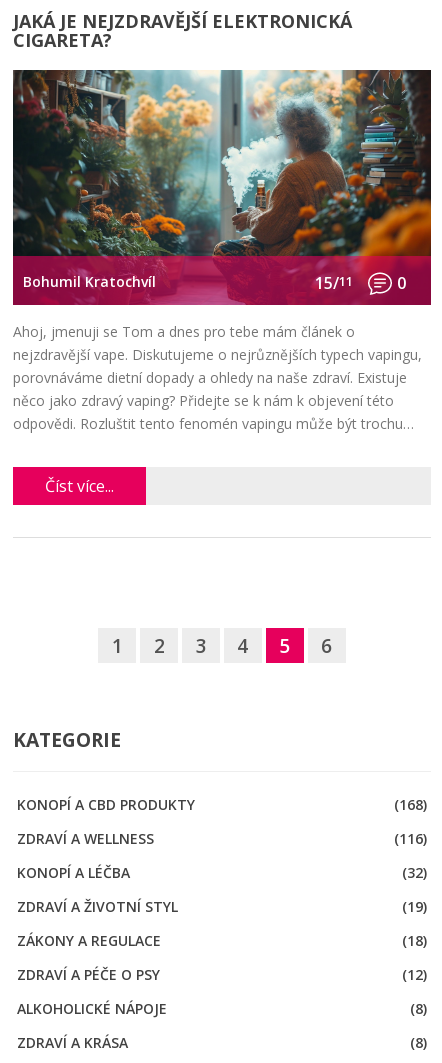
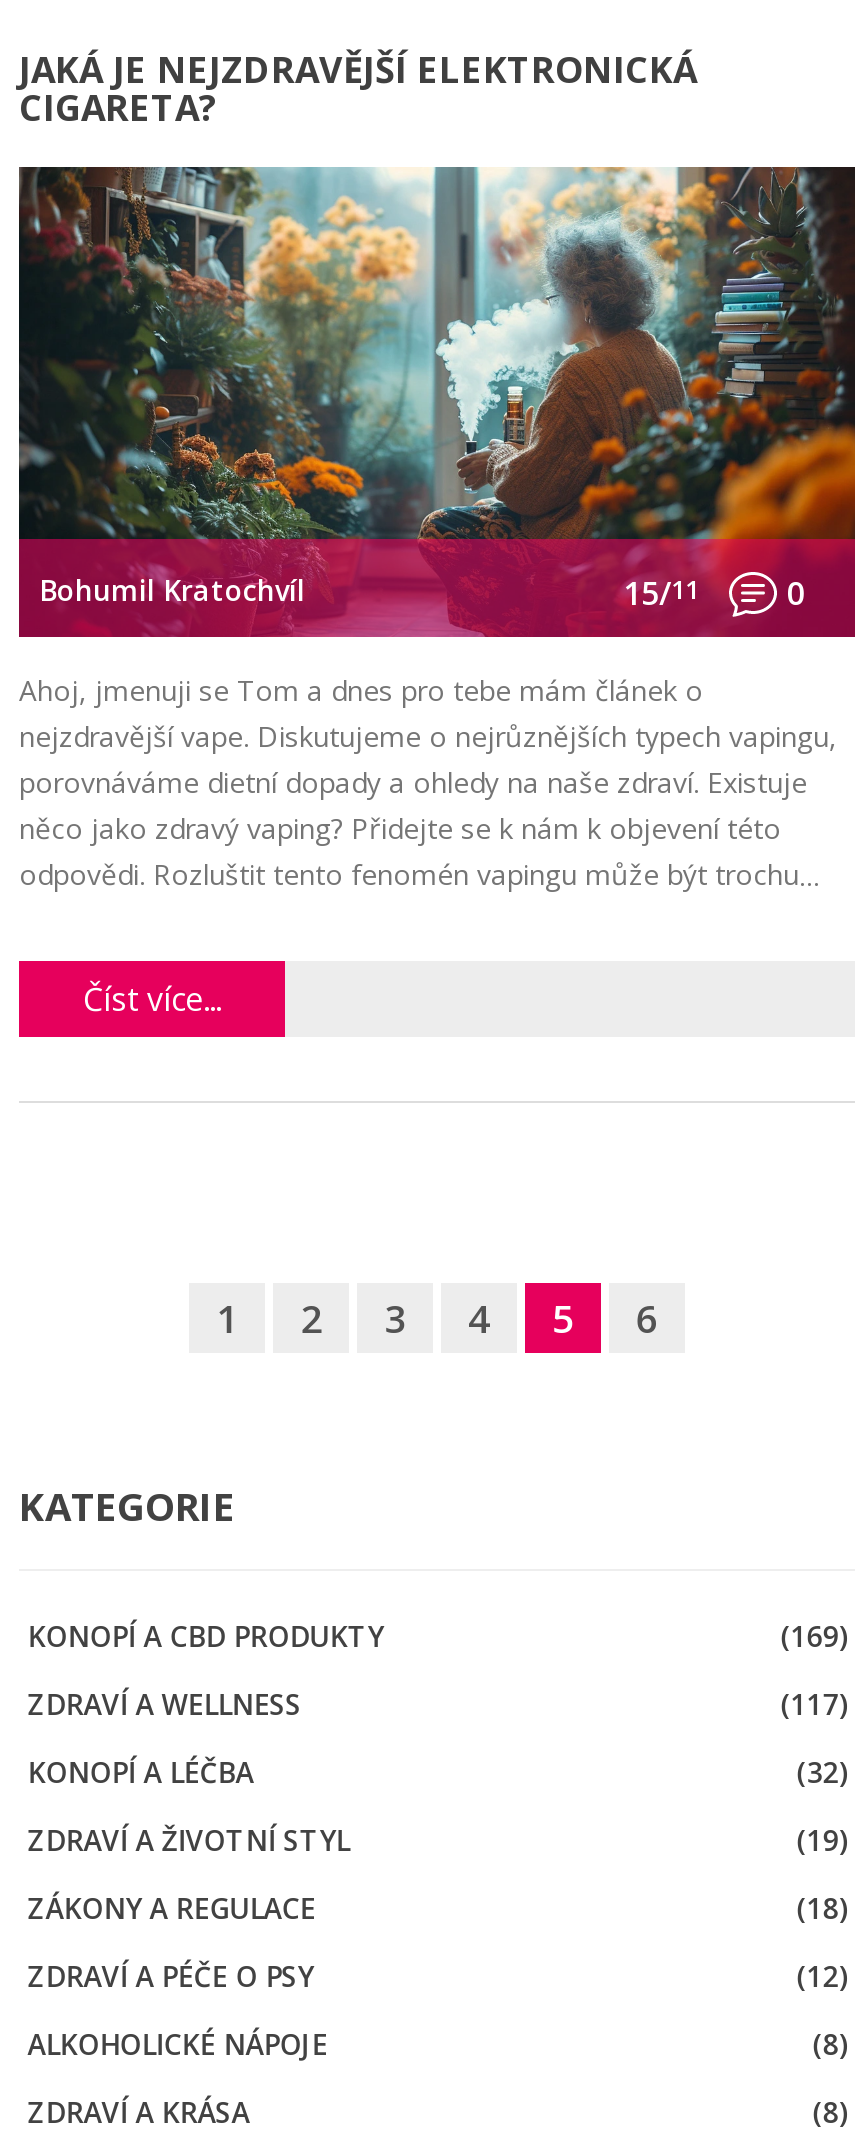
[394,795,427,814] (168) -> [781,1617,847,1655] (169)
[394,829,427,848] (116) -> [781,1685,847,1723] (117)

